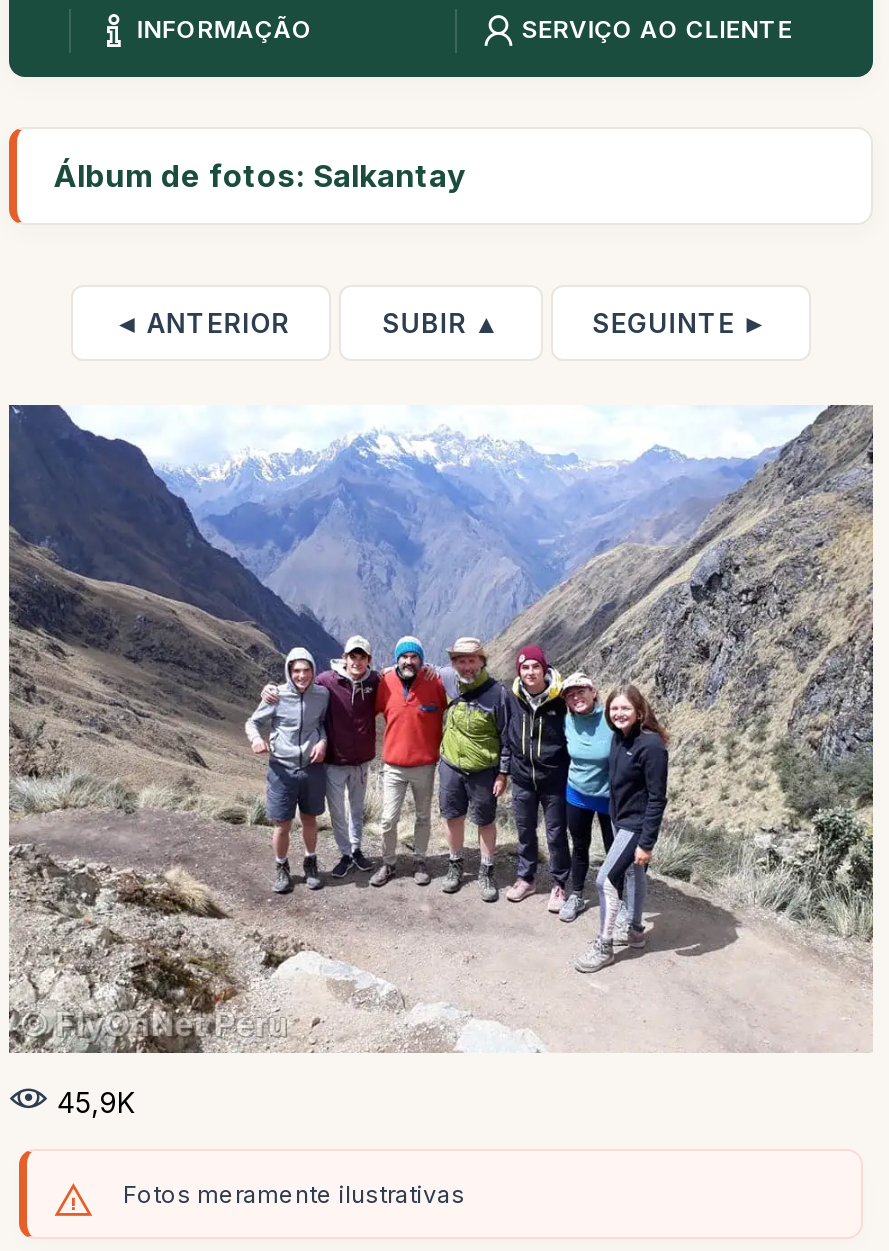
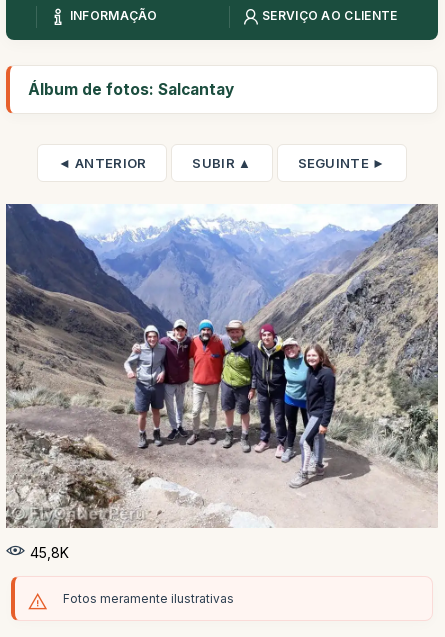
[53,157,465,195] Álbum de fotos: Salkantay -> [28,80,234,99] Álbum de fotos: Salcantay
[49,1085,135,1119] 45,9K -> [26,544,69,561] 45,8K

